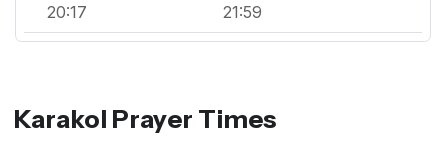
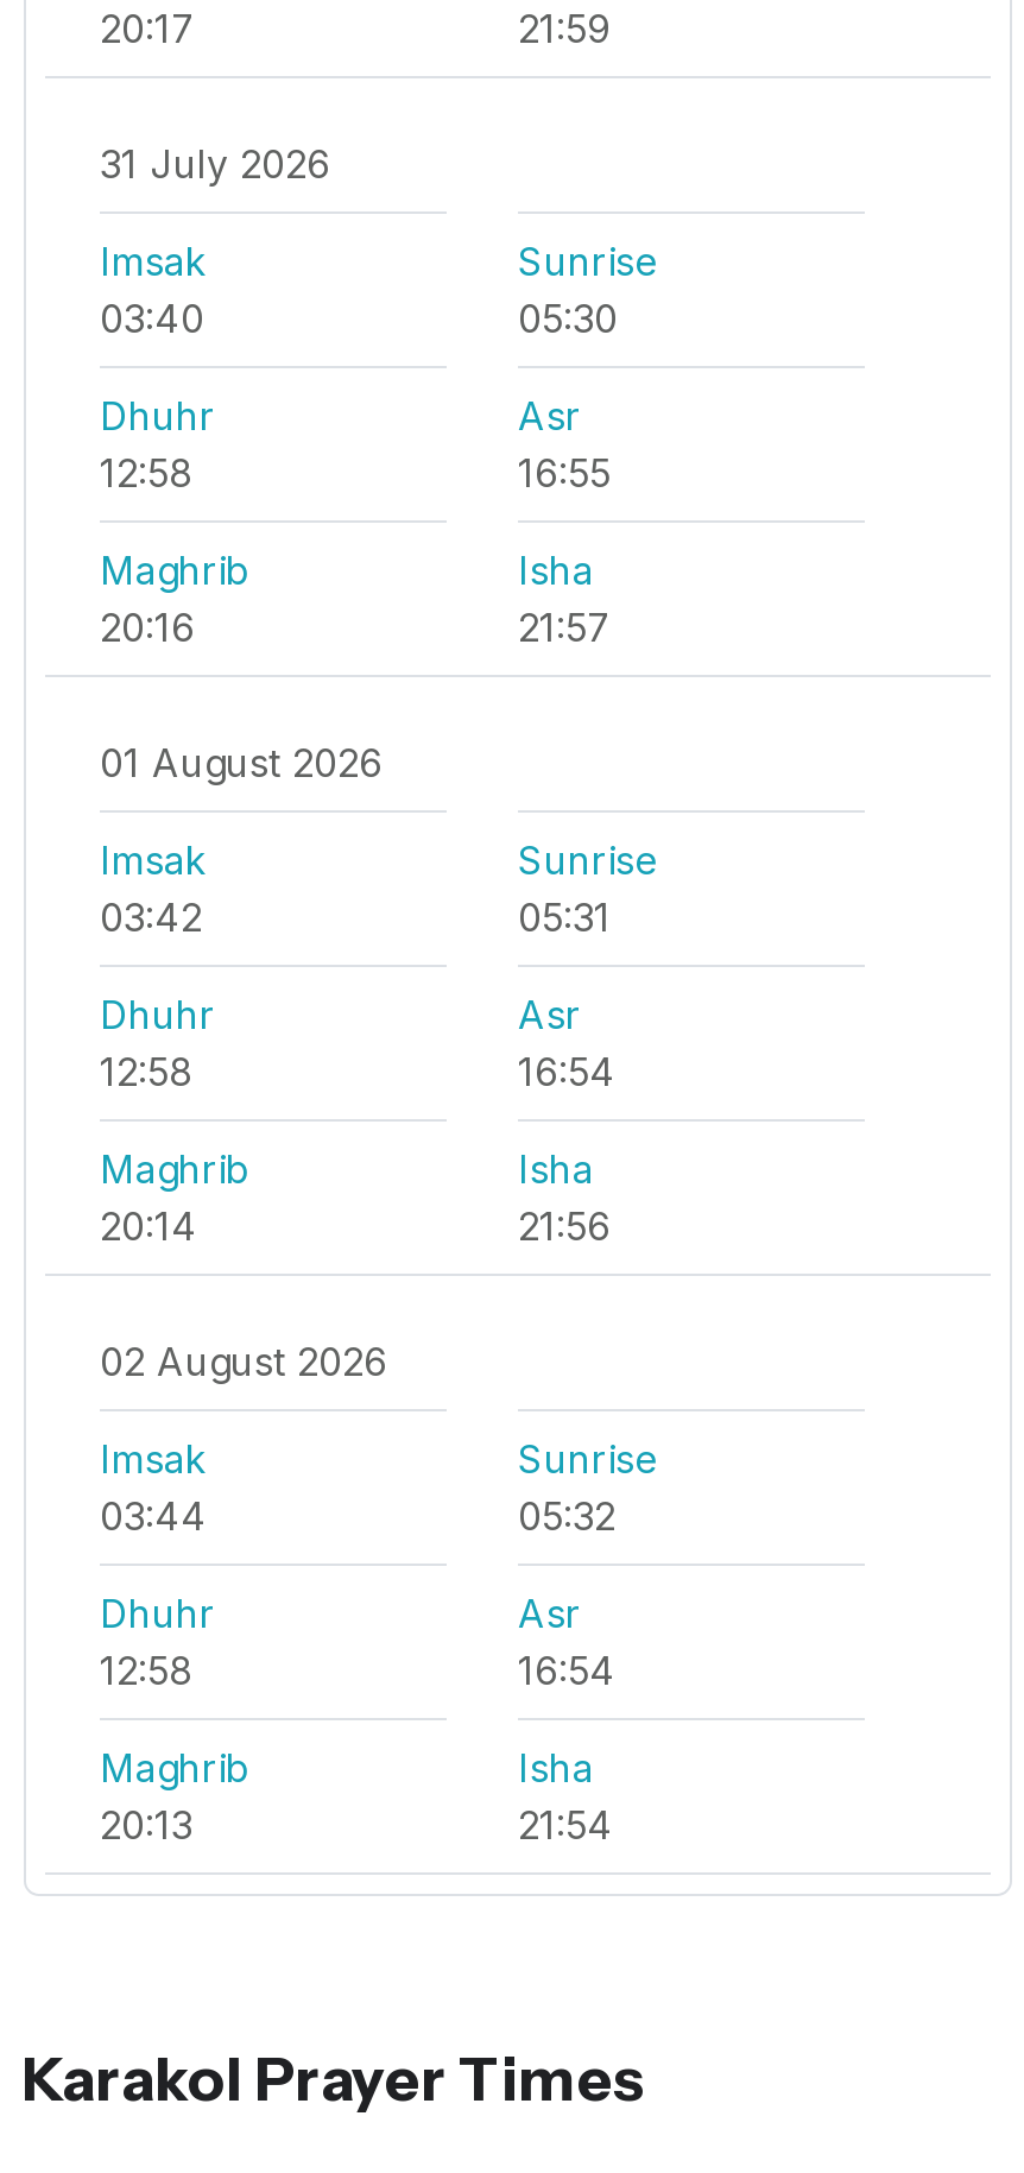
none -> [100,141,330,343] 31 July 2026 | Imsak | 03:40
none -> [100,238,656,497] Sunrise | 05:30 | Dhuhr | 12:58
none -> [100,393,611,652] Asr | 16:55 | Maghrib | 20:16
none -> [100,547,611,942] Isha | 21:57 | 01 August 2026 | Imsak | 03:42
none -> [100,837,656,1096] Sunrise | 05:31 | Dhuhr | 12:58
none -> [100,992,615,1251] Asr | 16:54 | Maghrib | 20:14
none -> [100,1146,611,1540] Isha | 21:56 | 02 August 2026 | Imsak | 03:44
none -> [100,1436,656,1695] Sunrise | 05:32 | Dhuhr | 12:58
none -> [100,1590,615,1849] Asr | 16:54 | Maghrib | 20:13
none -> [518,1745,613,1849] Isha | 21:54

